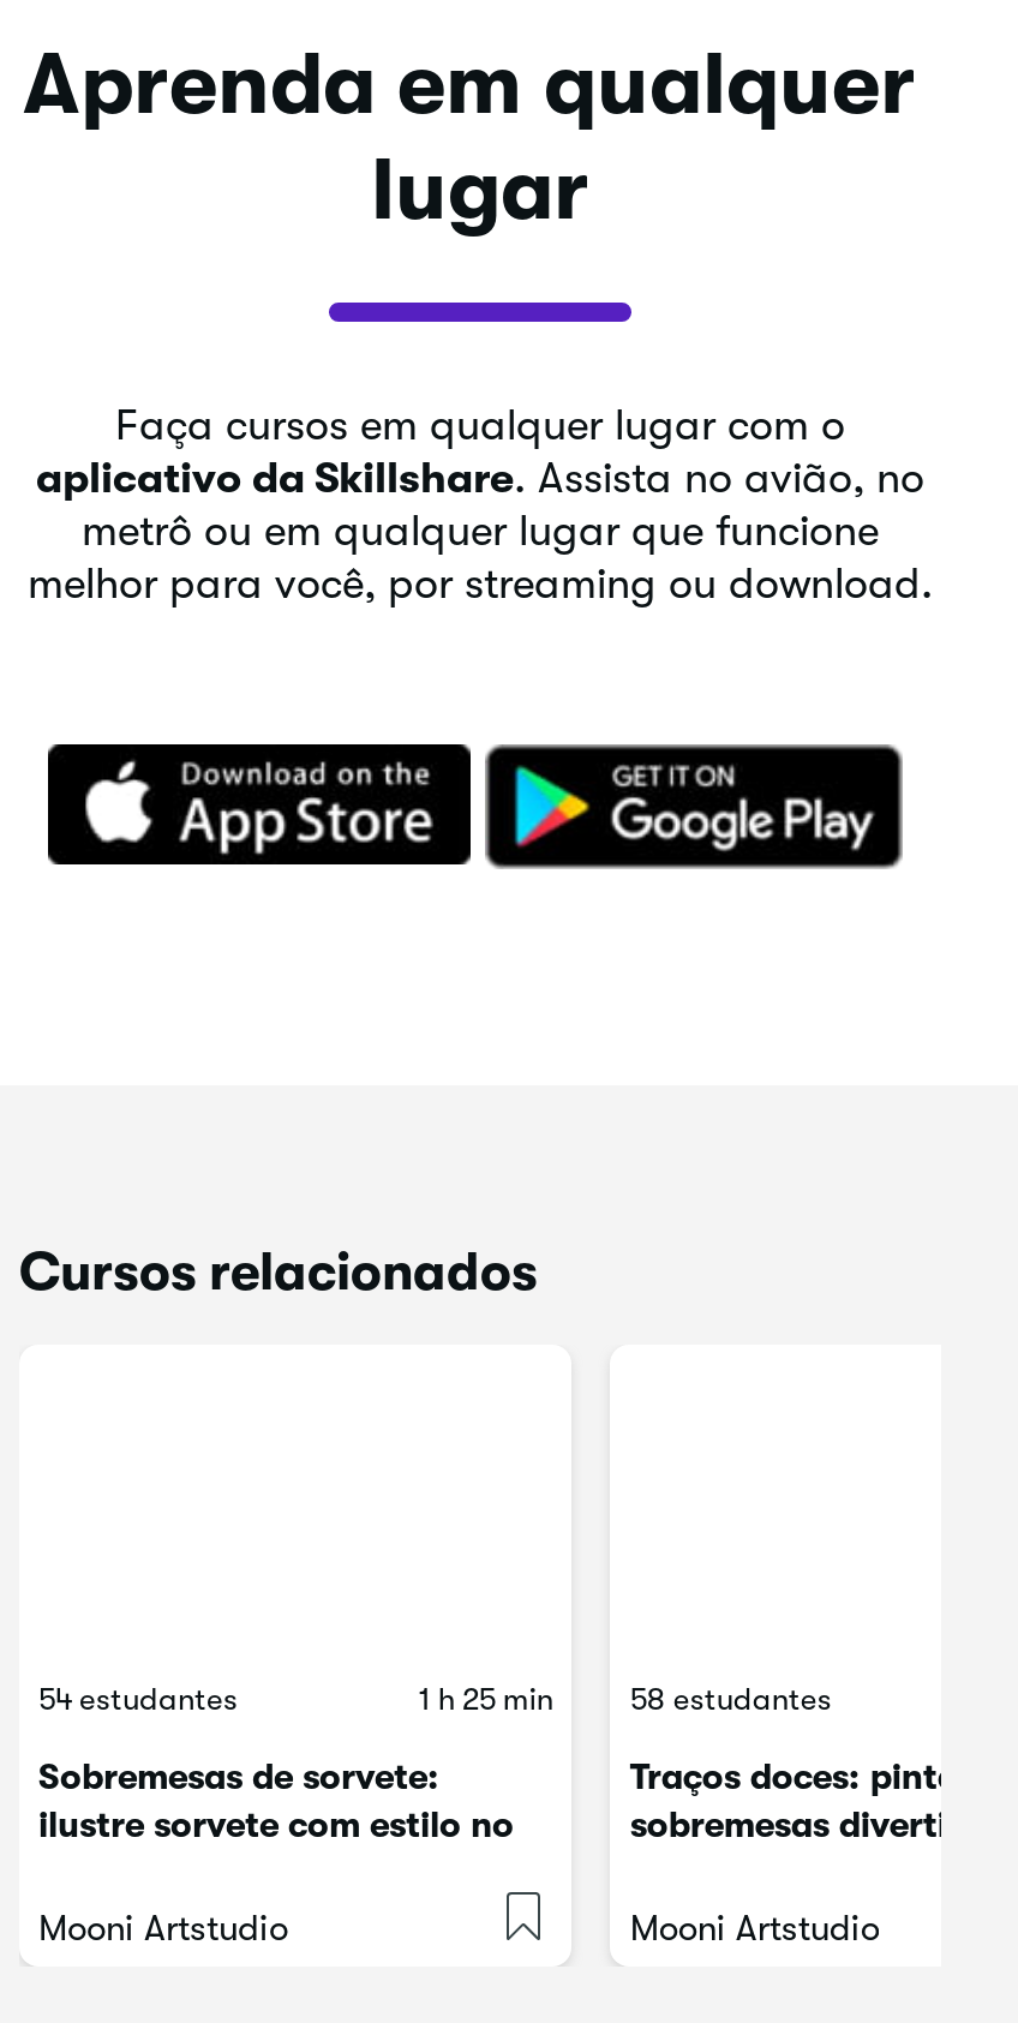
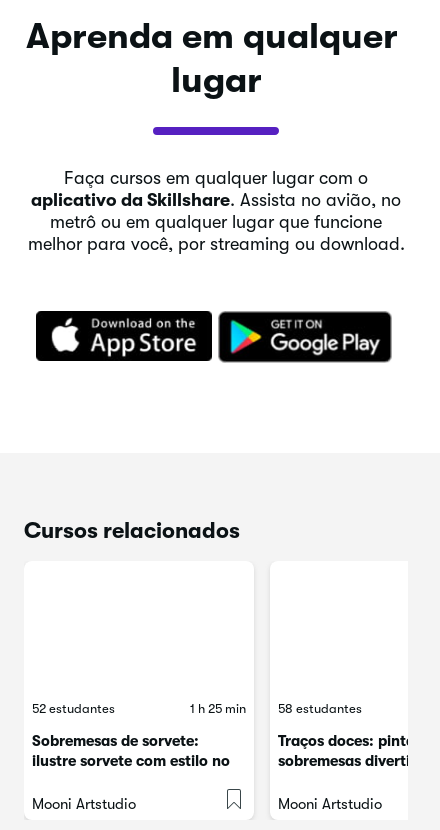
[38,1680,238,1716] 54 estudantes -> [32,700,115,715] 52 estudantes

